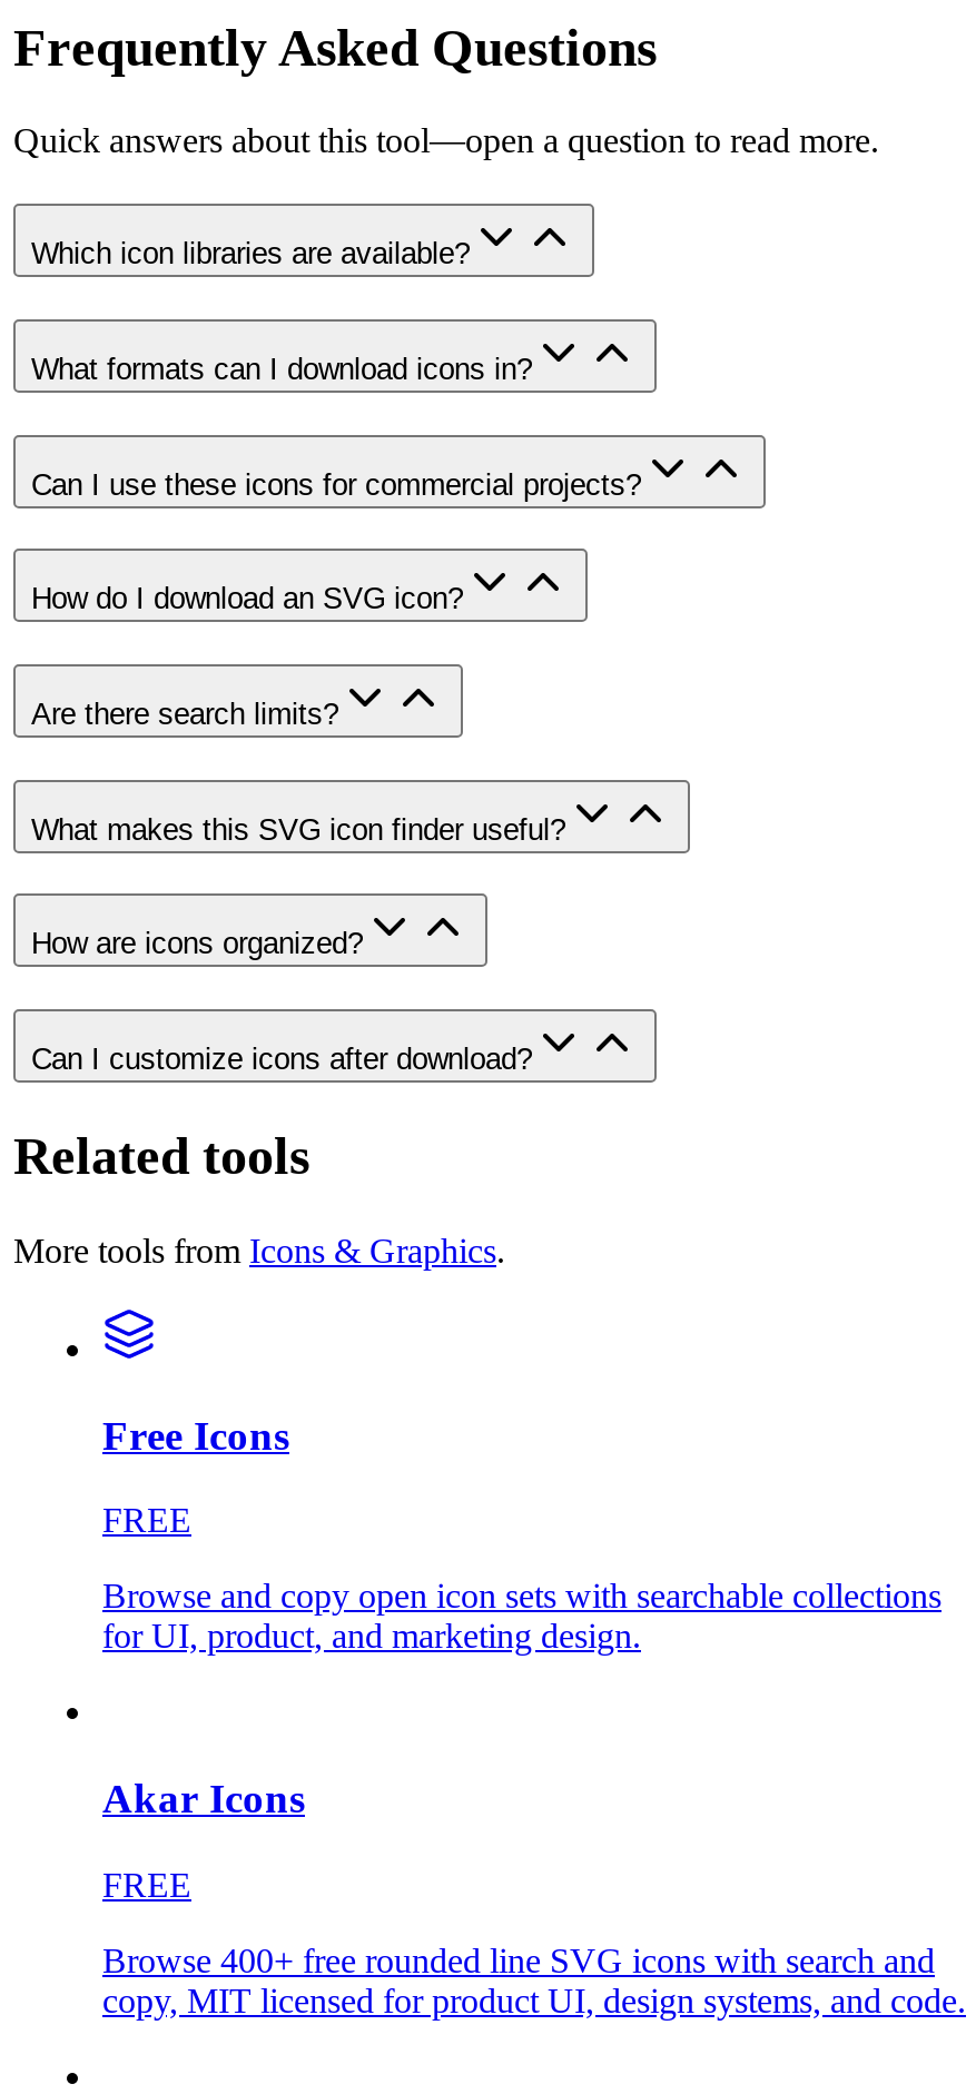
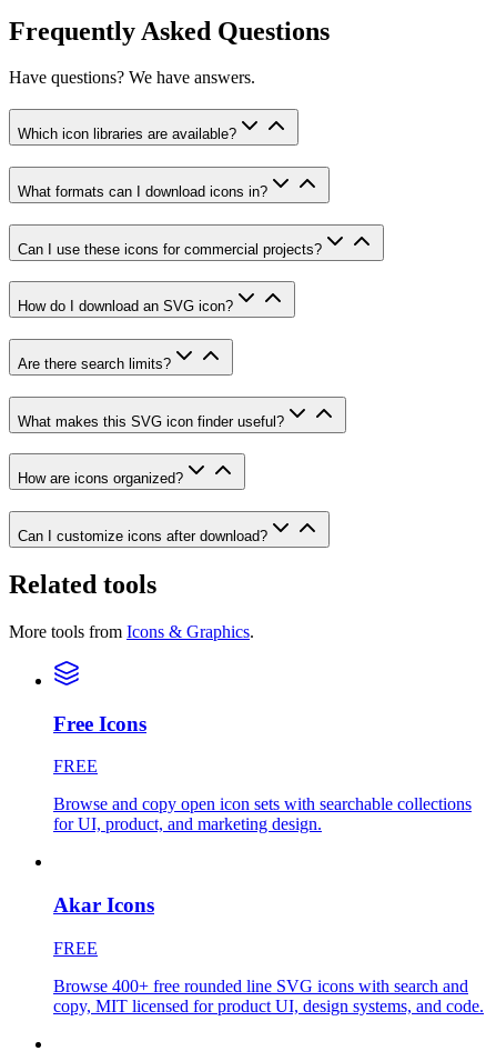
[13,122,879,160] Quick answers about this tool—open a question to read more. -> [9,68,255,87] Have questions? We have answers.

